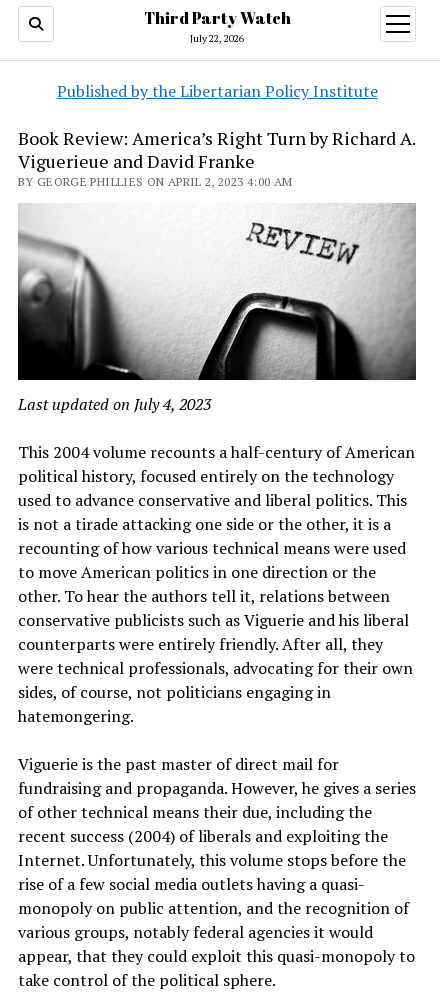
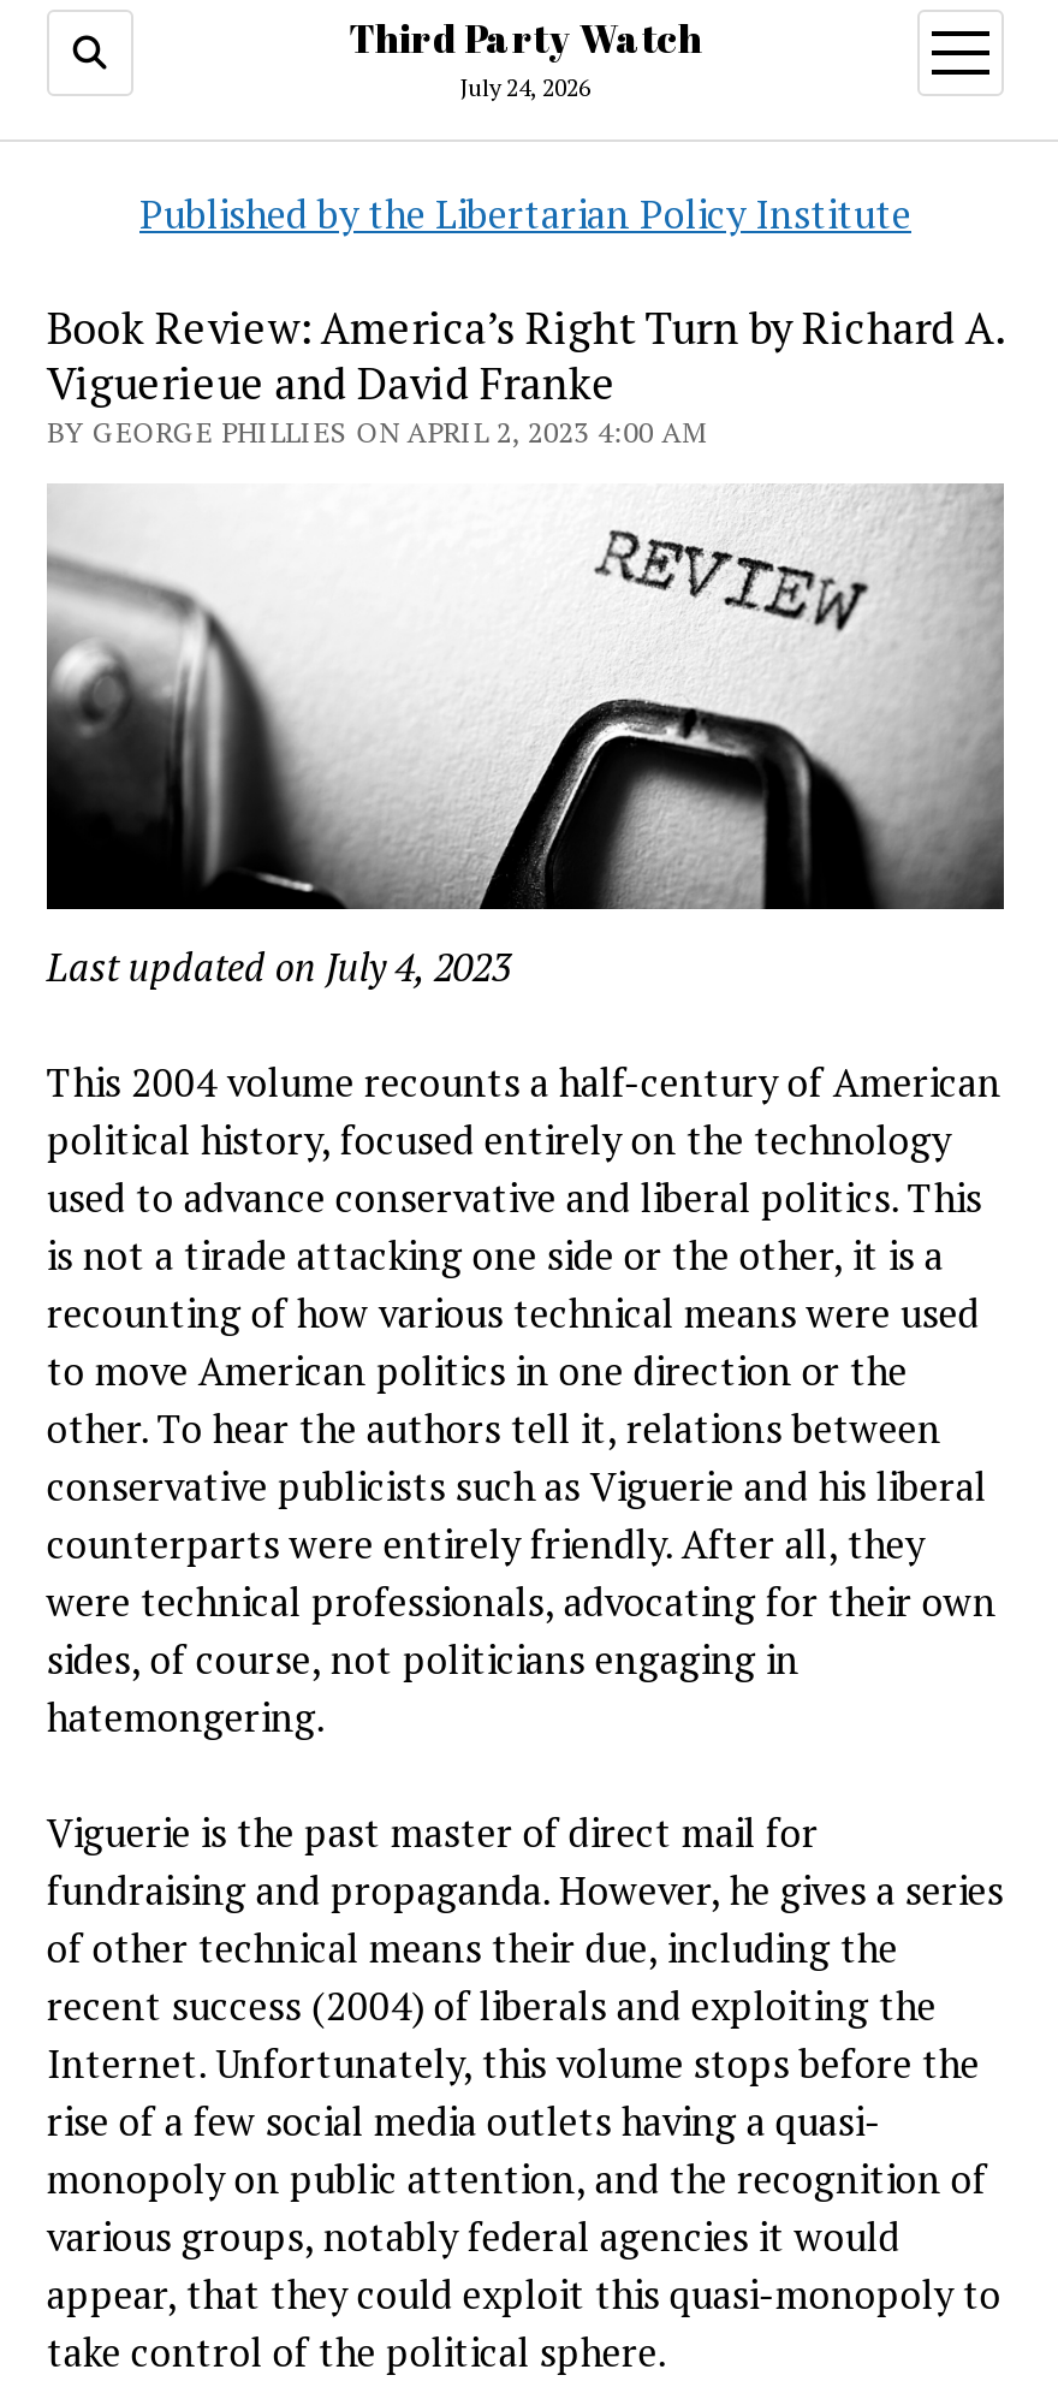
[190,32,244,45] July 22, 2026 -> [460,72,590,103] July 24, 2026

